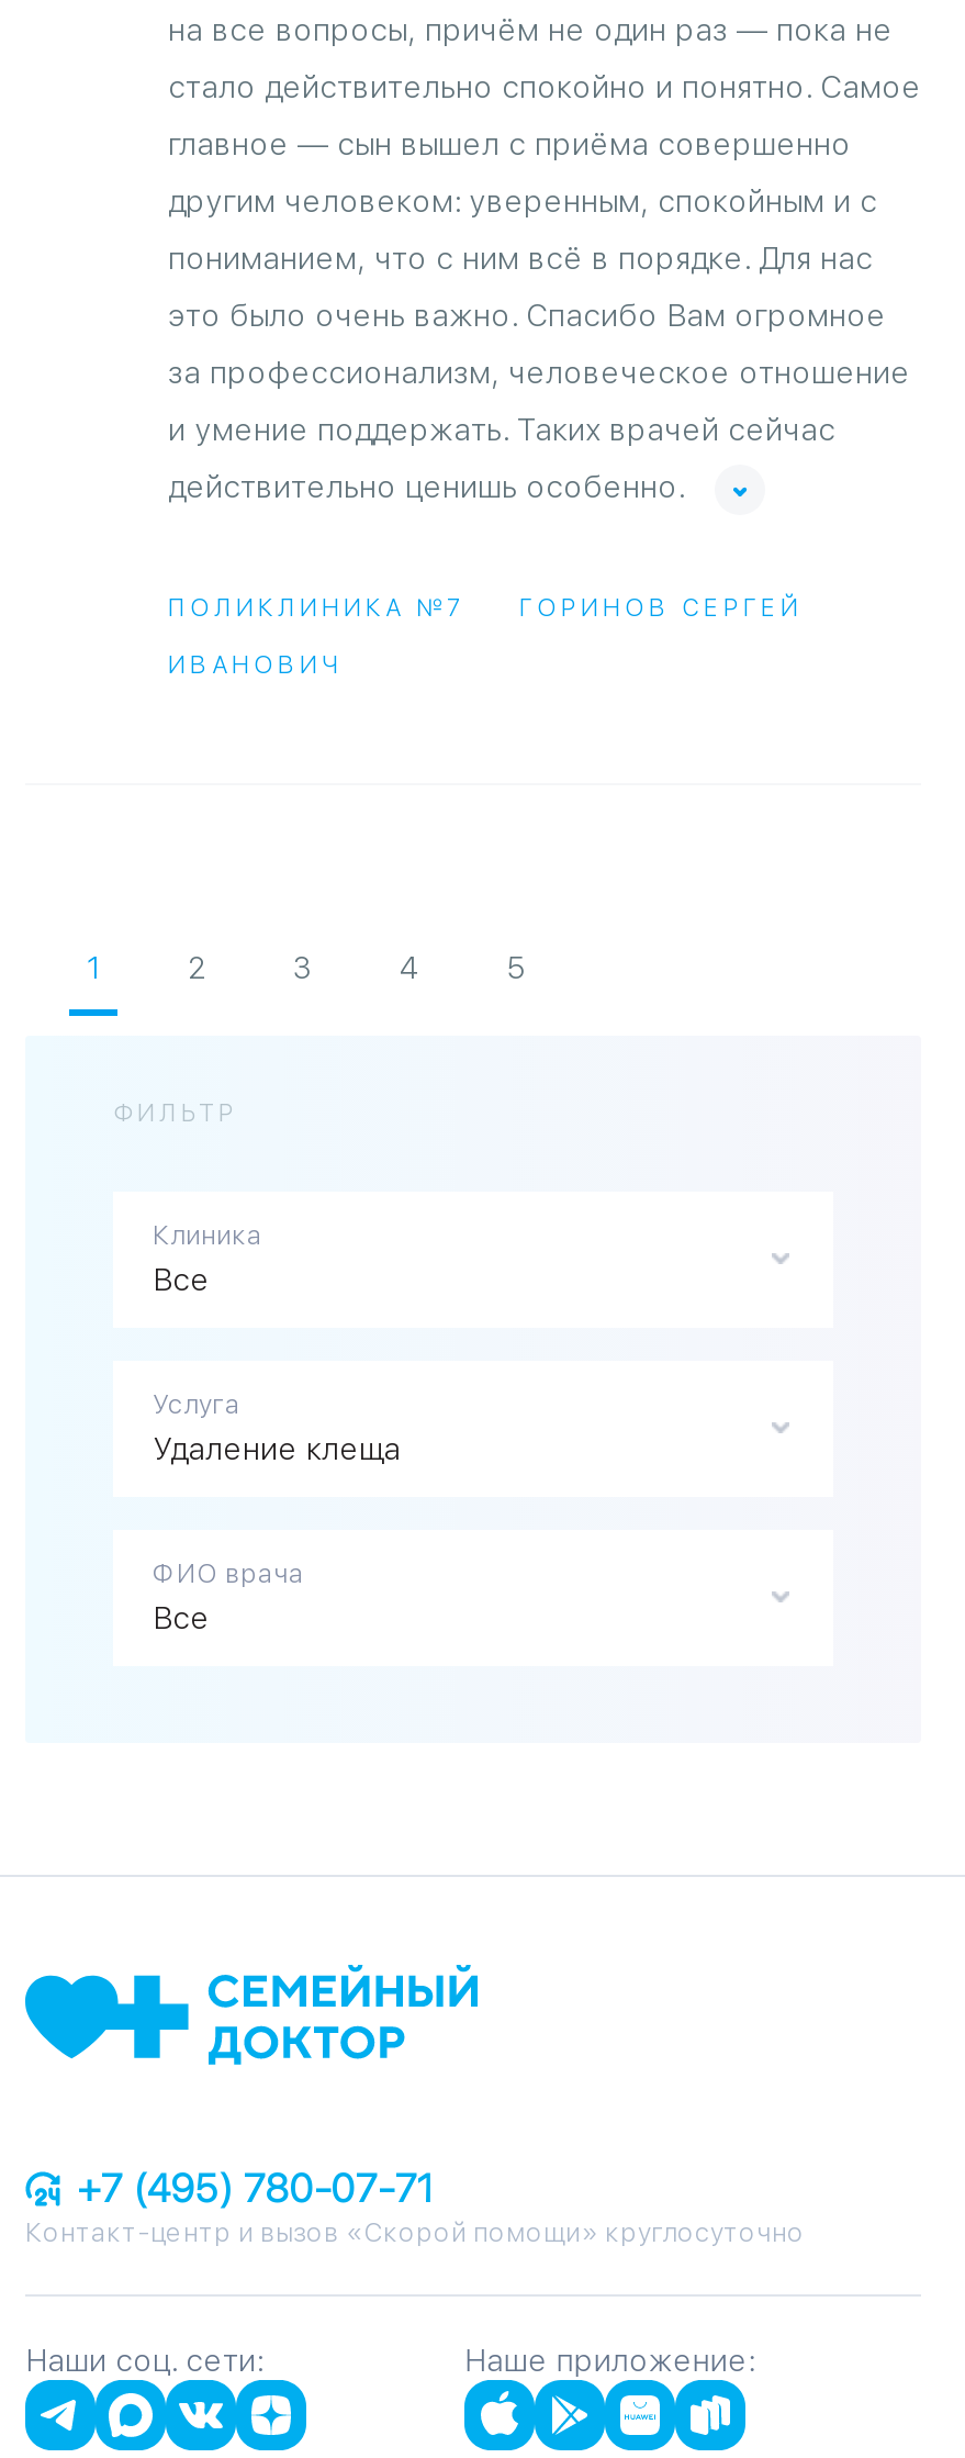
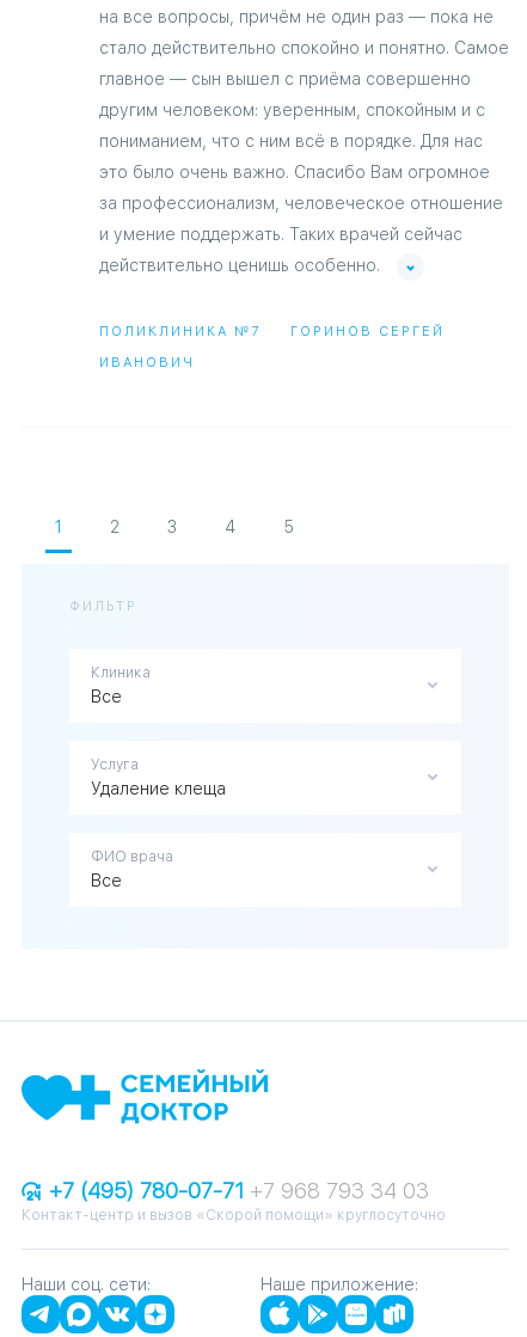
[65,2165,434,2212] +7 (495) 780-07-71 -> [43,1178,429,1204] +7 (495) 780-07-71 +7 968 793 34 03

